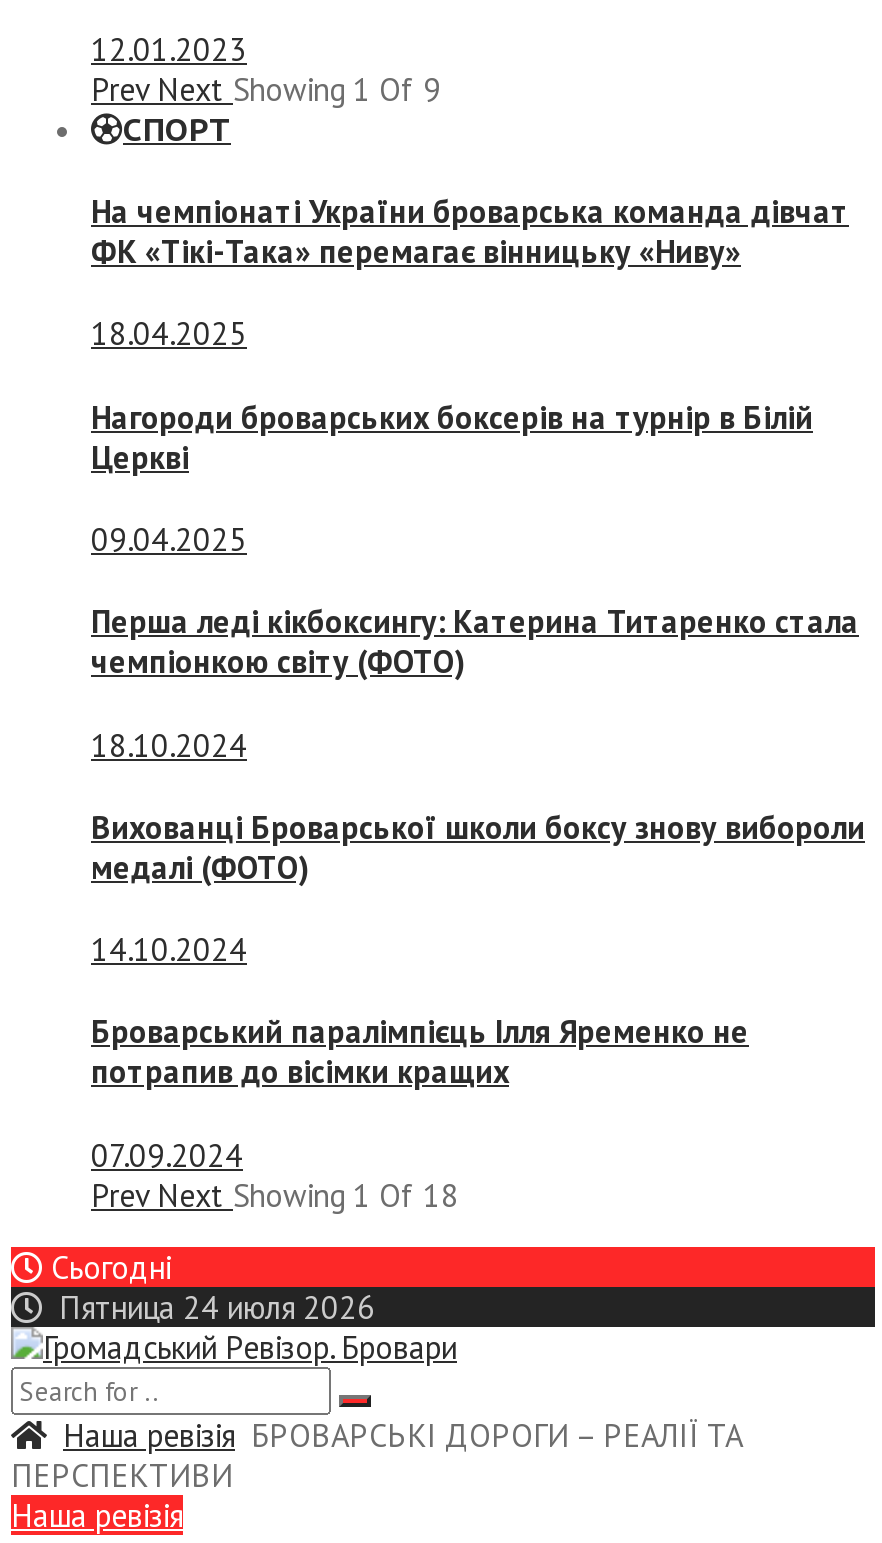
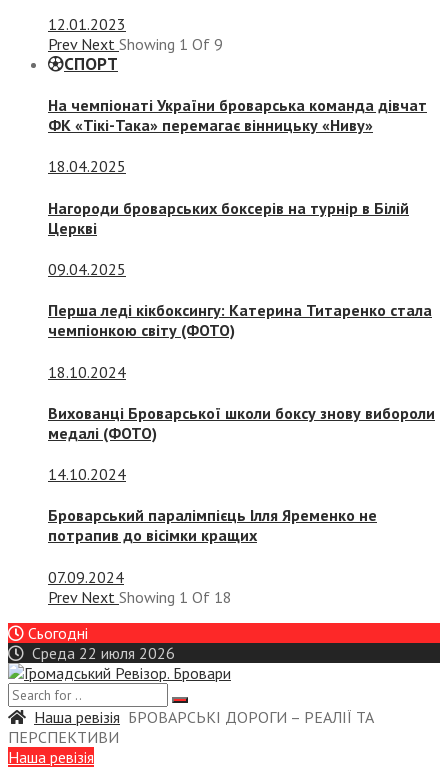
[43,1286,375,1326] Пятница 24 июля 2026 -> [24,643,175,663] Среда 22 июля 2026

